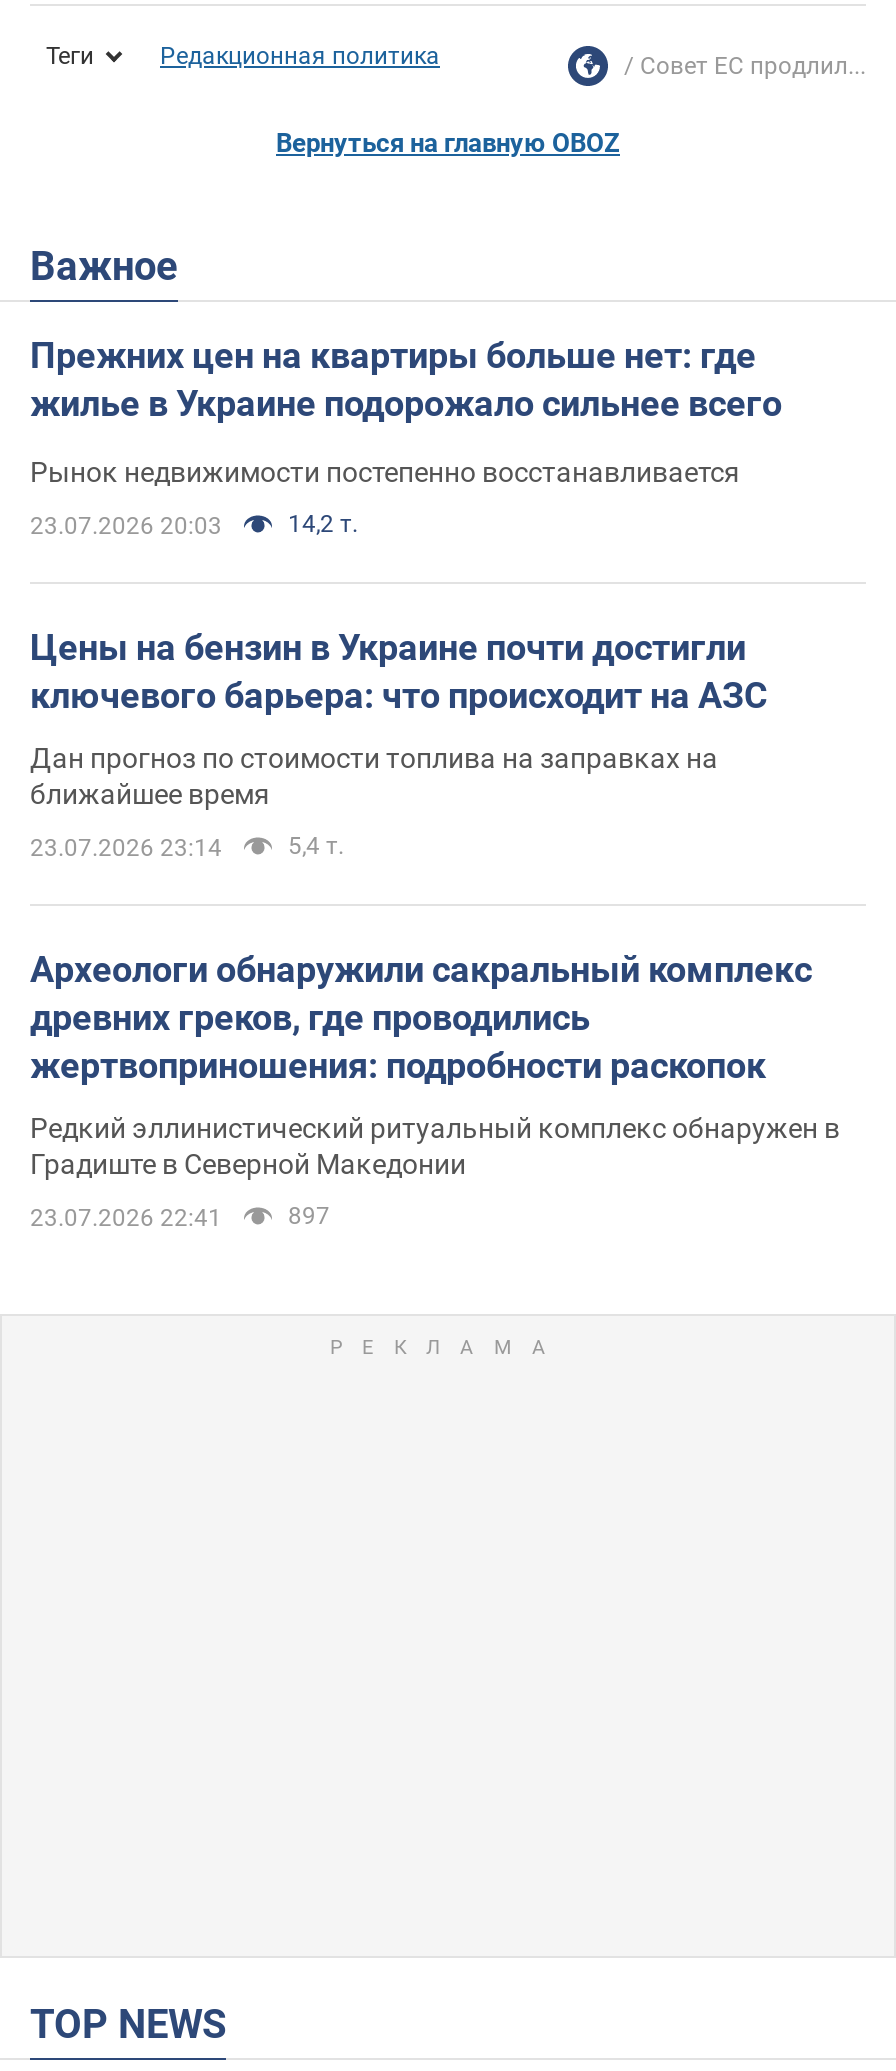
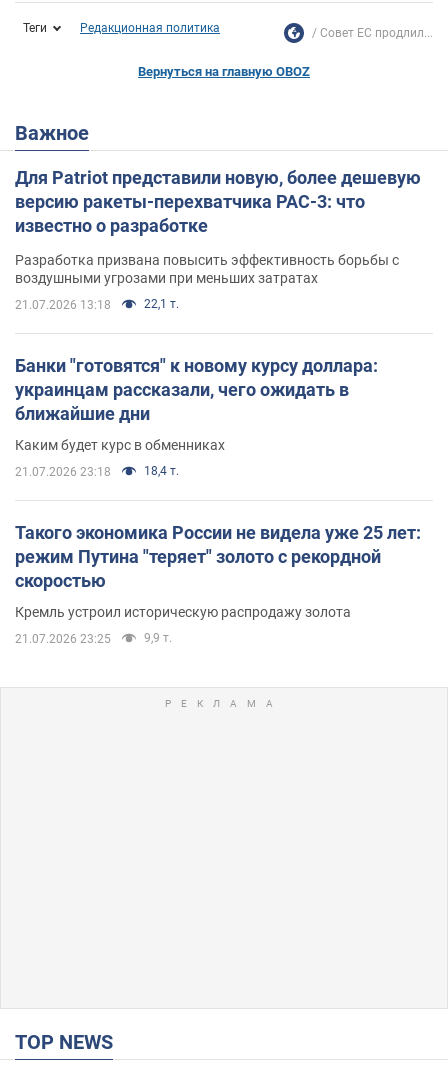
[30,333,782,423] Прежних цен на квартиры больше нет: где | жилье в Украине подорожало сильнее всего -> [15,167,421,236] Для Patriot представили новую, более дешевую | версию ракеты-перехватчика PAC-3: что | известно о разработке
[30,455,740,487] Рынок недвижимости постепенно восстанавливается -> [15,252,399,286] Разработка призвана повысить эффективность борьбы с | воздушными угрозами при меньших затратах
[30,509,358,539] 23.07.2026 20:03 | 14,2 т. -> [15,297,179,312] 21.07.2026 13:18 | 22,1 т.
[30,625,768,715] Цены на бензин в Украине почти достигли | ключевого барьера: что происходит на АЗС -> [15,355,378,424] Банки "готовятся" к новому курсу доллара: | украинцам рассказали, чего ожидать в | ближайшие дни
[30,741,718,809] Дан прогноз по стоимости топлива на заправках на | ближайшее время -> [15,437,225,453] Каким будет курс в обменниках
[30,831,344,861] 23.07.2026 23:14 | 5,4 т. -> [15,464,179,479] 21.07.2026 23:18 | 18,4 т.
[30,947,812,1085] Археологи обнаружили сакральный комплекс | древних греков, где проводились | жертвоприношения: подробности раскопок -> [15,522,421,591] Такого экономика России не видела уже 25 лет: | режим Путина "теряет" золото с рекордной | скоростью
[30,1111,840,1179] Редкий эллинистический ритуальный комплекс обнаружен в | Градиште в Северной Македонии -> [15,604,351,620] Кремль устроил историческую распродажу золота
[30,1201,330,1231] 23.07.2026 22:41 | 897 -> [15,631,172,646] 21.07.2026 23:25 | 9,9 т.

